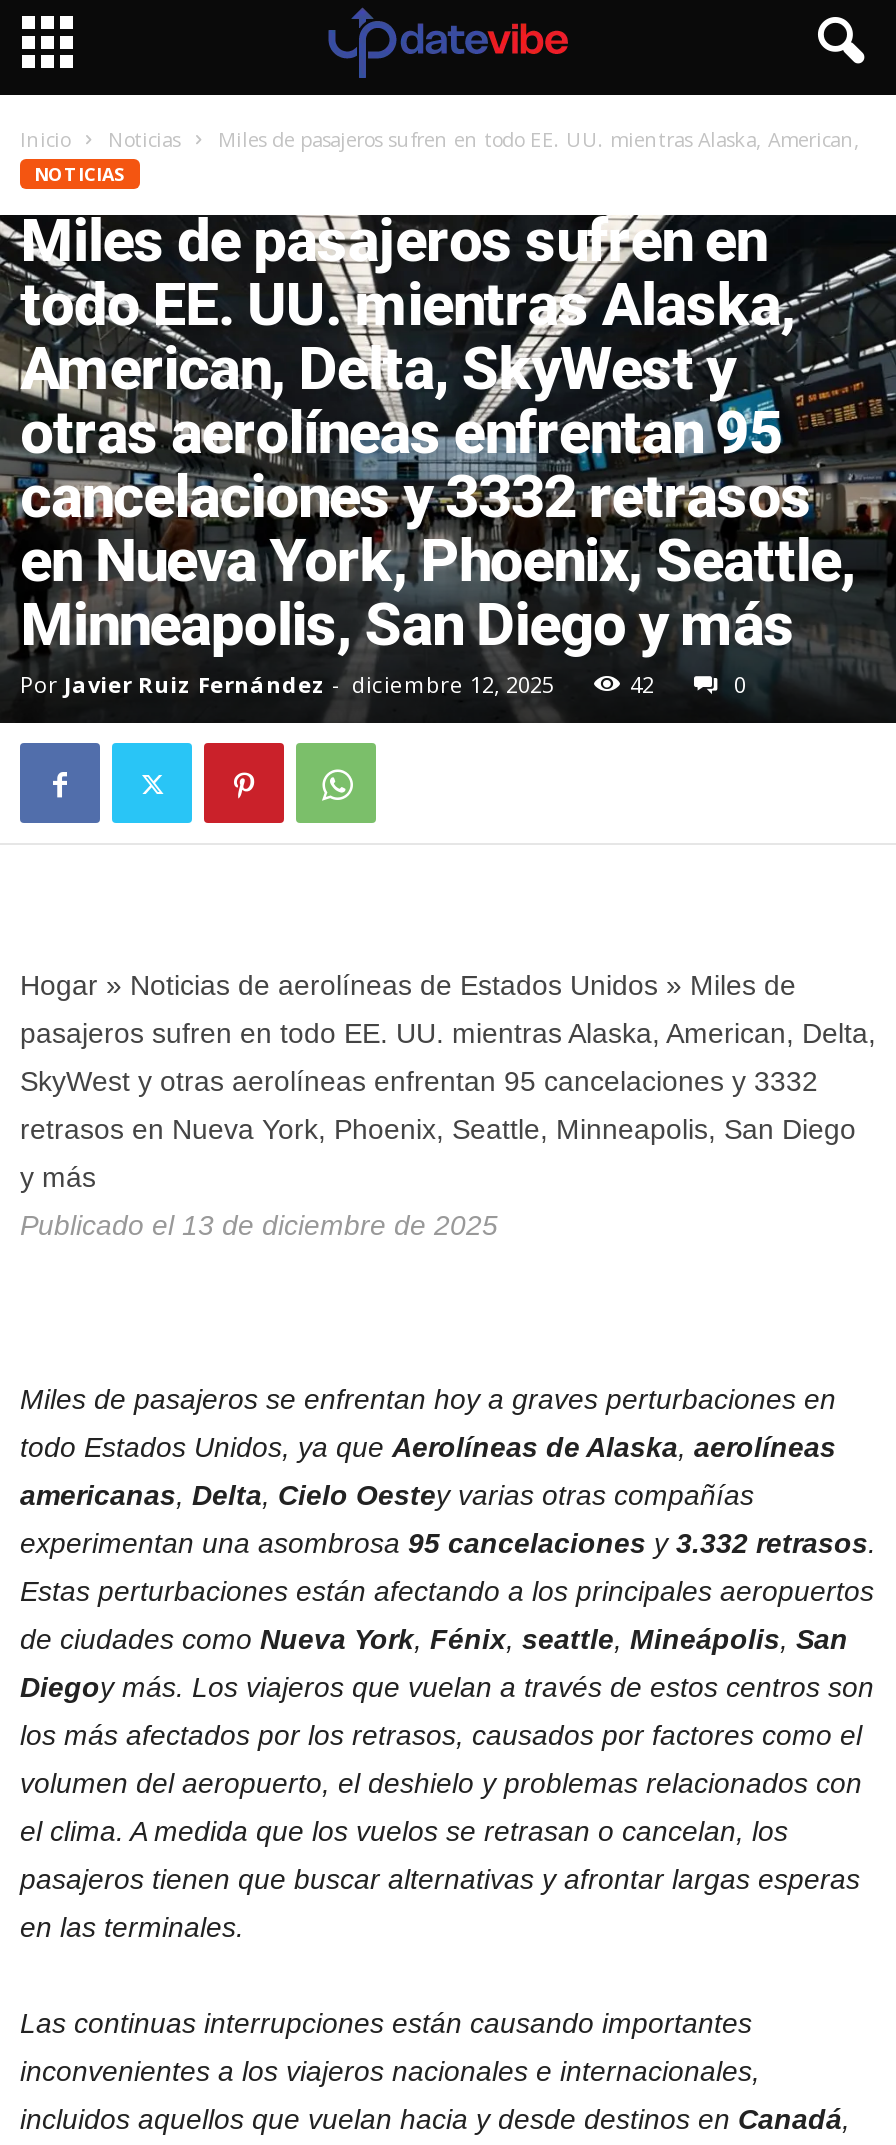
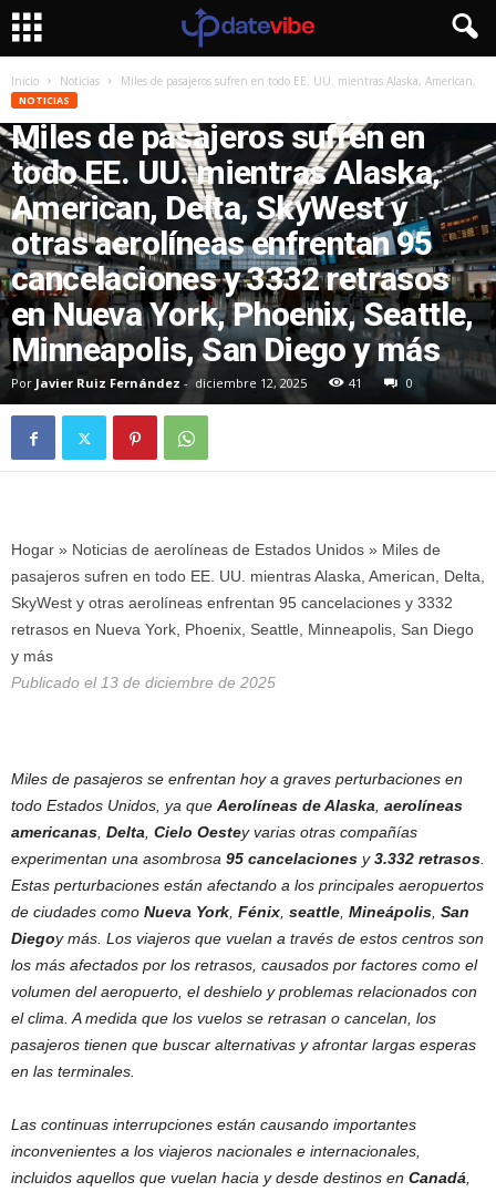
[630,670,654,700] 42 -> [349,375,362,392] 41

